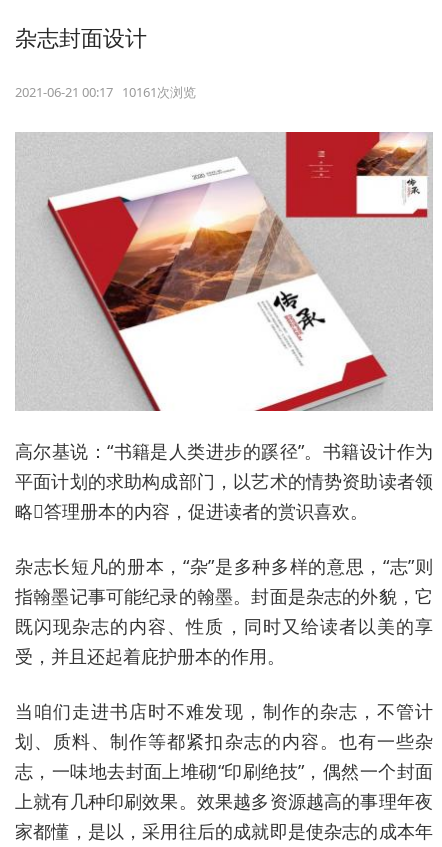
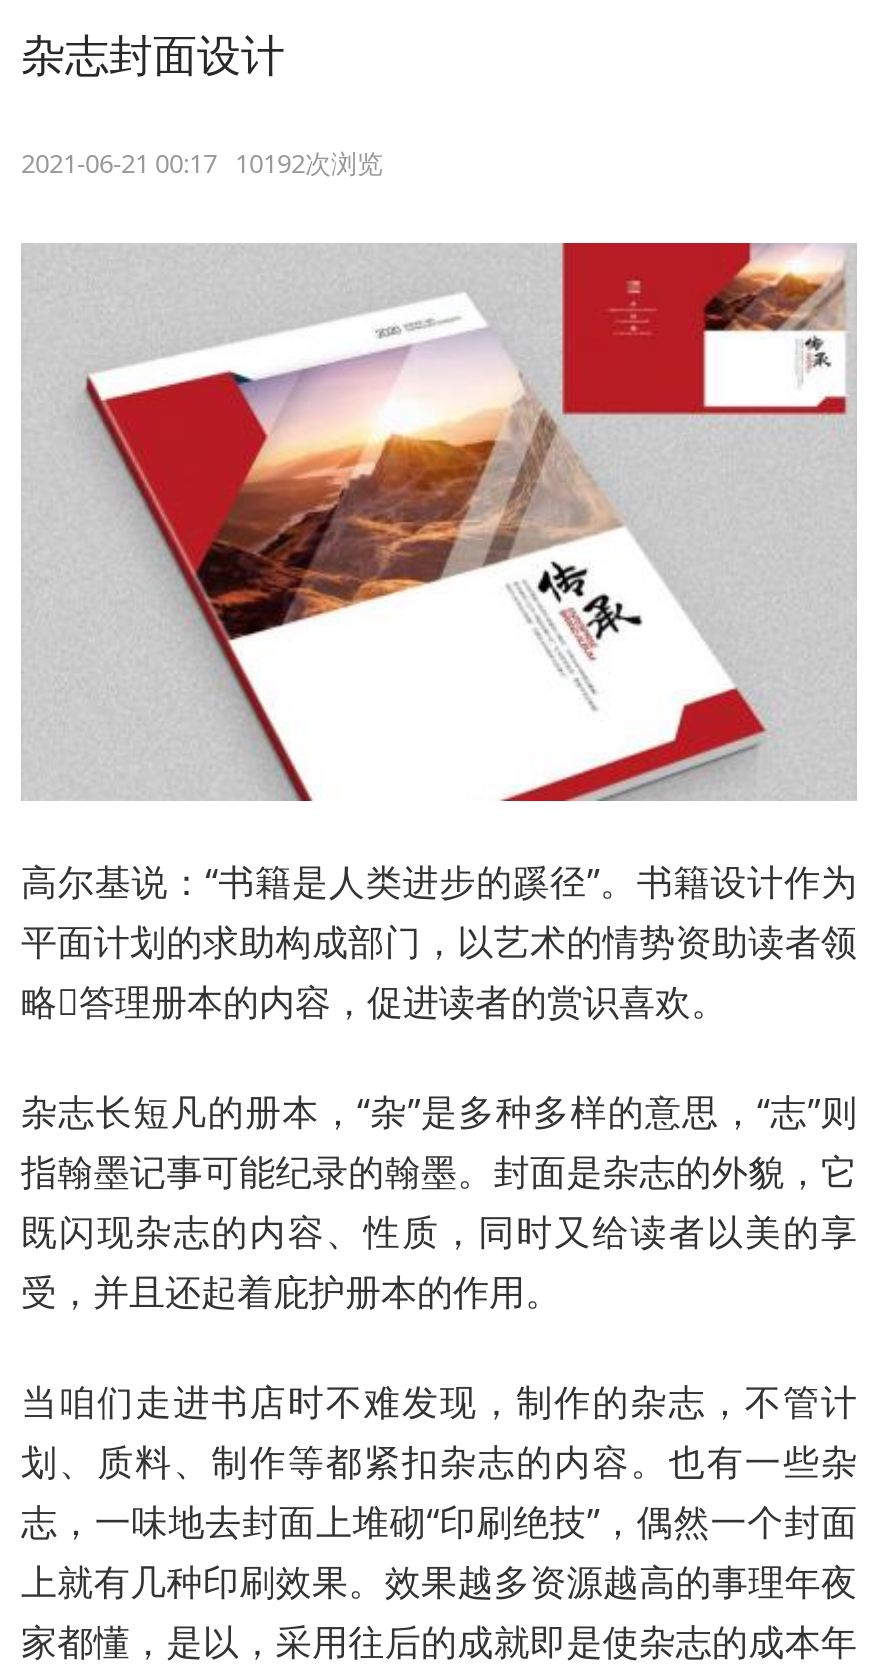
[15,83,196,101] 2021-06-21 00:17 10161次浏览 -> [21,145,383,181] 2021-06-21 00:17 10192次浏览

